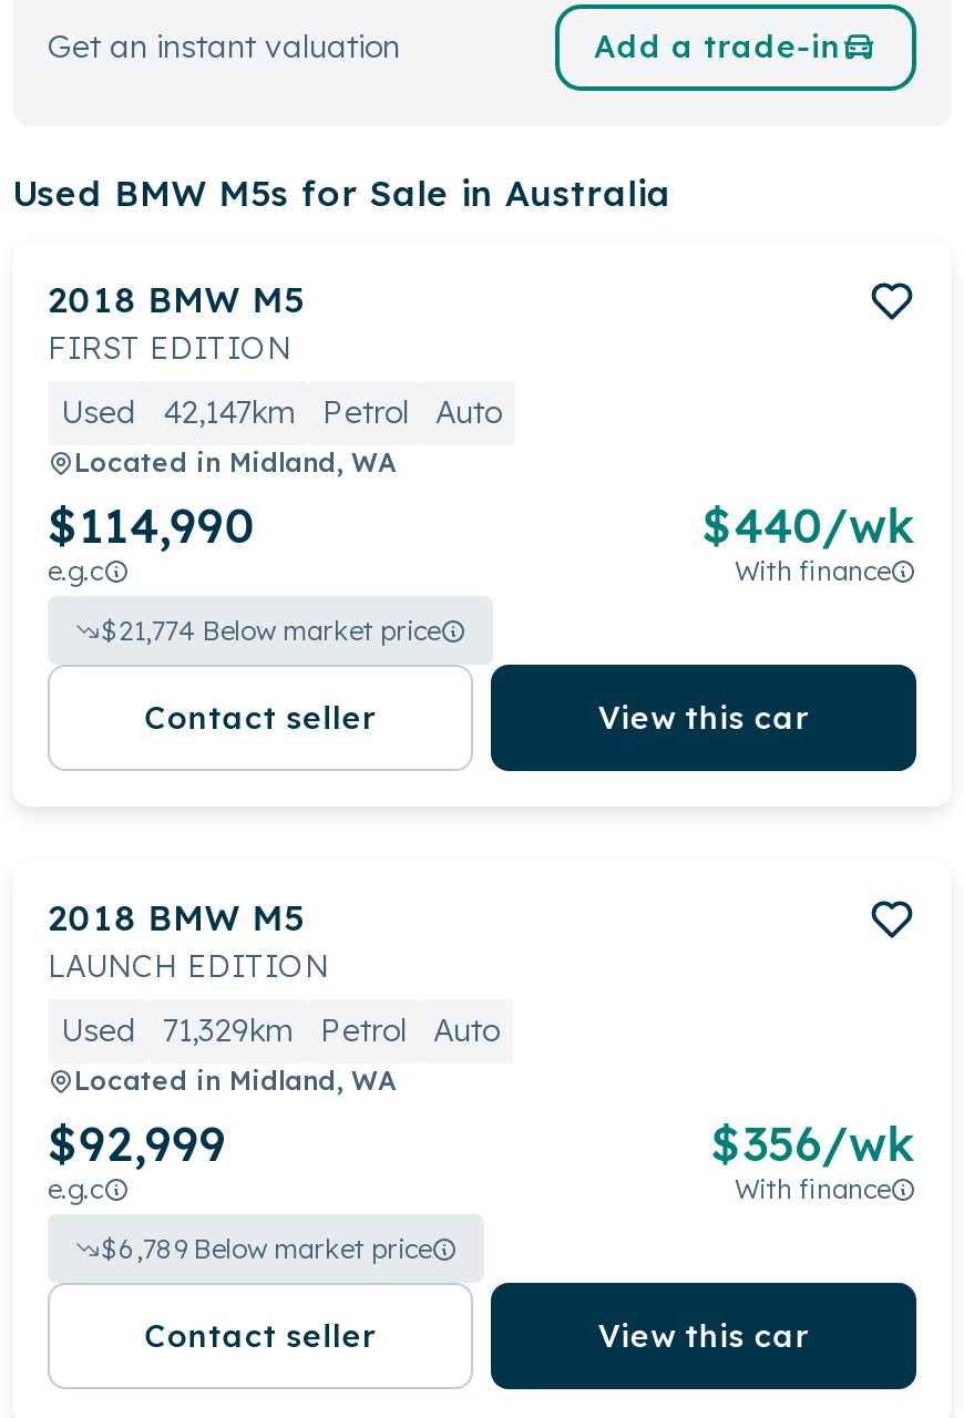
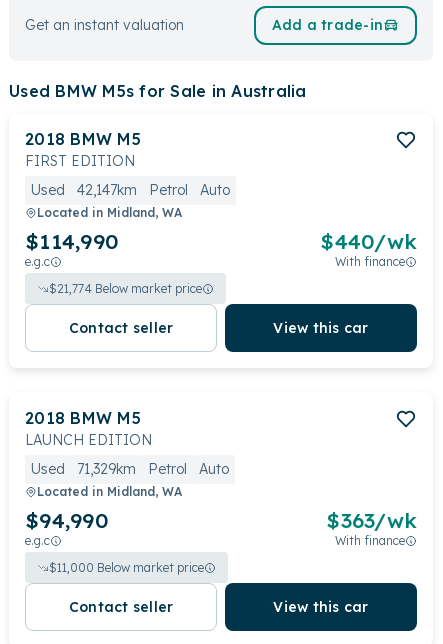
[48,1114,227,1172] $92,999 -> [25,507,109,533] $94,990
[711,1114,916,1172] $356/wk -> [326,507,417,533] $363/wk
[101,1232,431,1265] $6,789 Below market price -> [49,560,204,575] $11,000 Below market price

